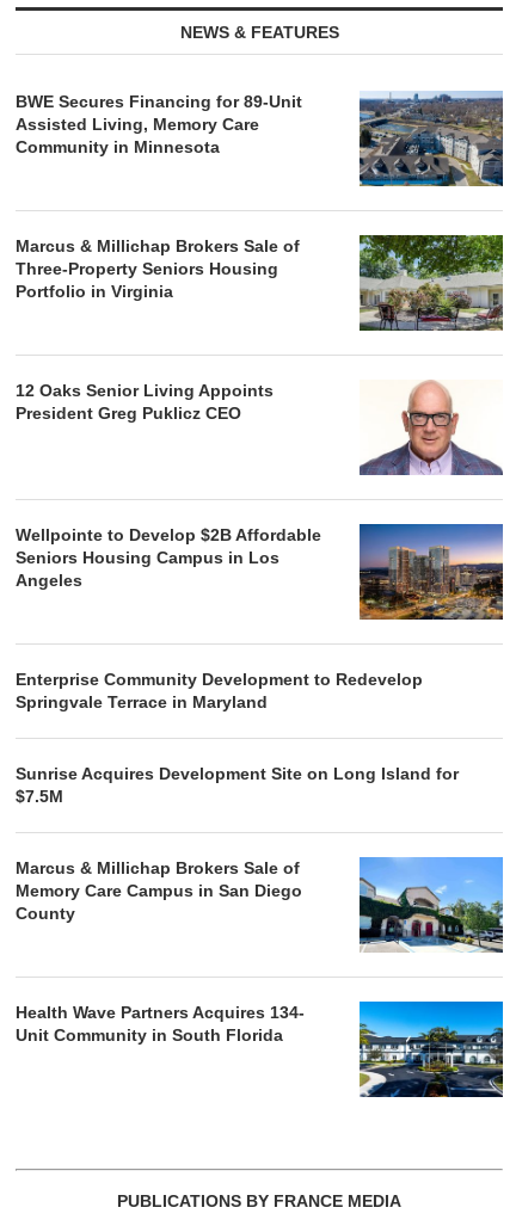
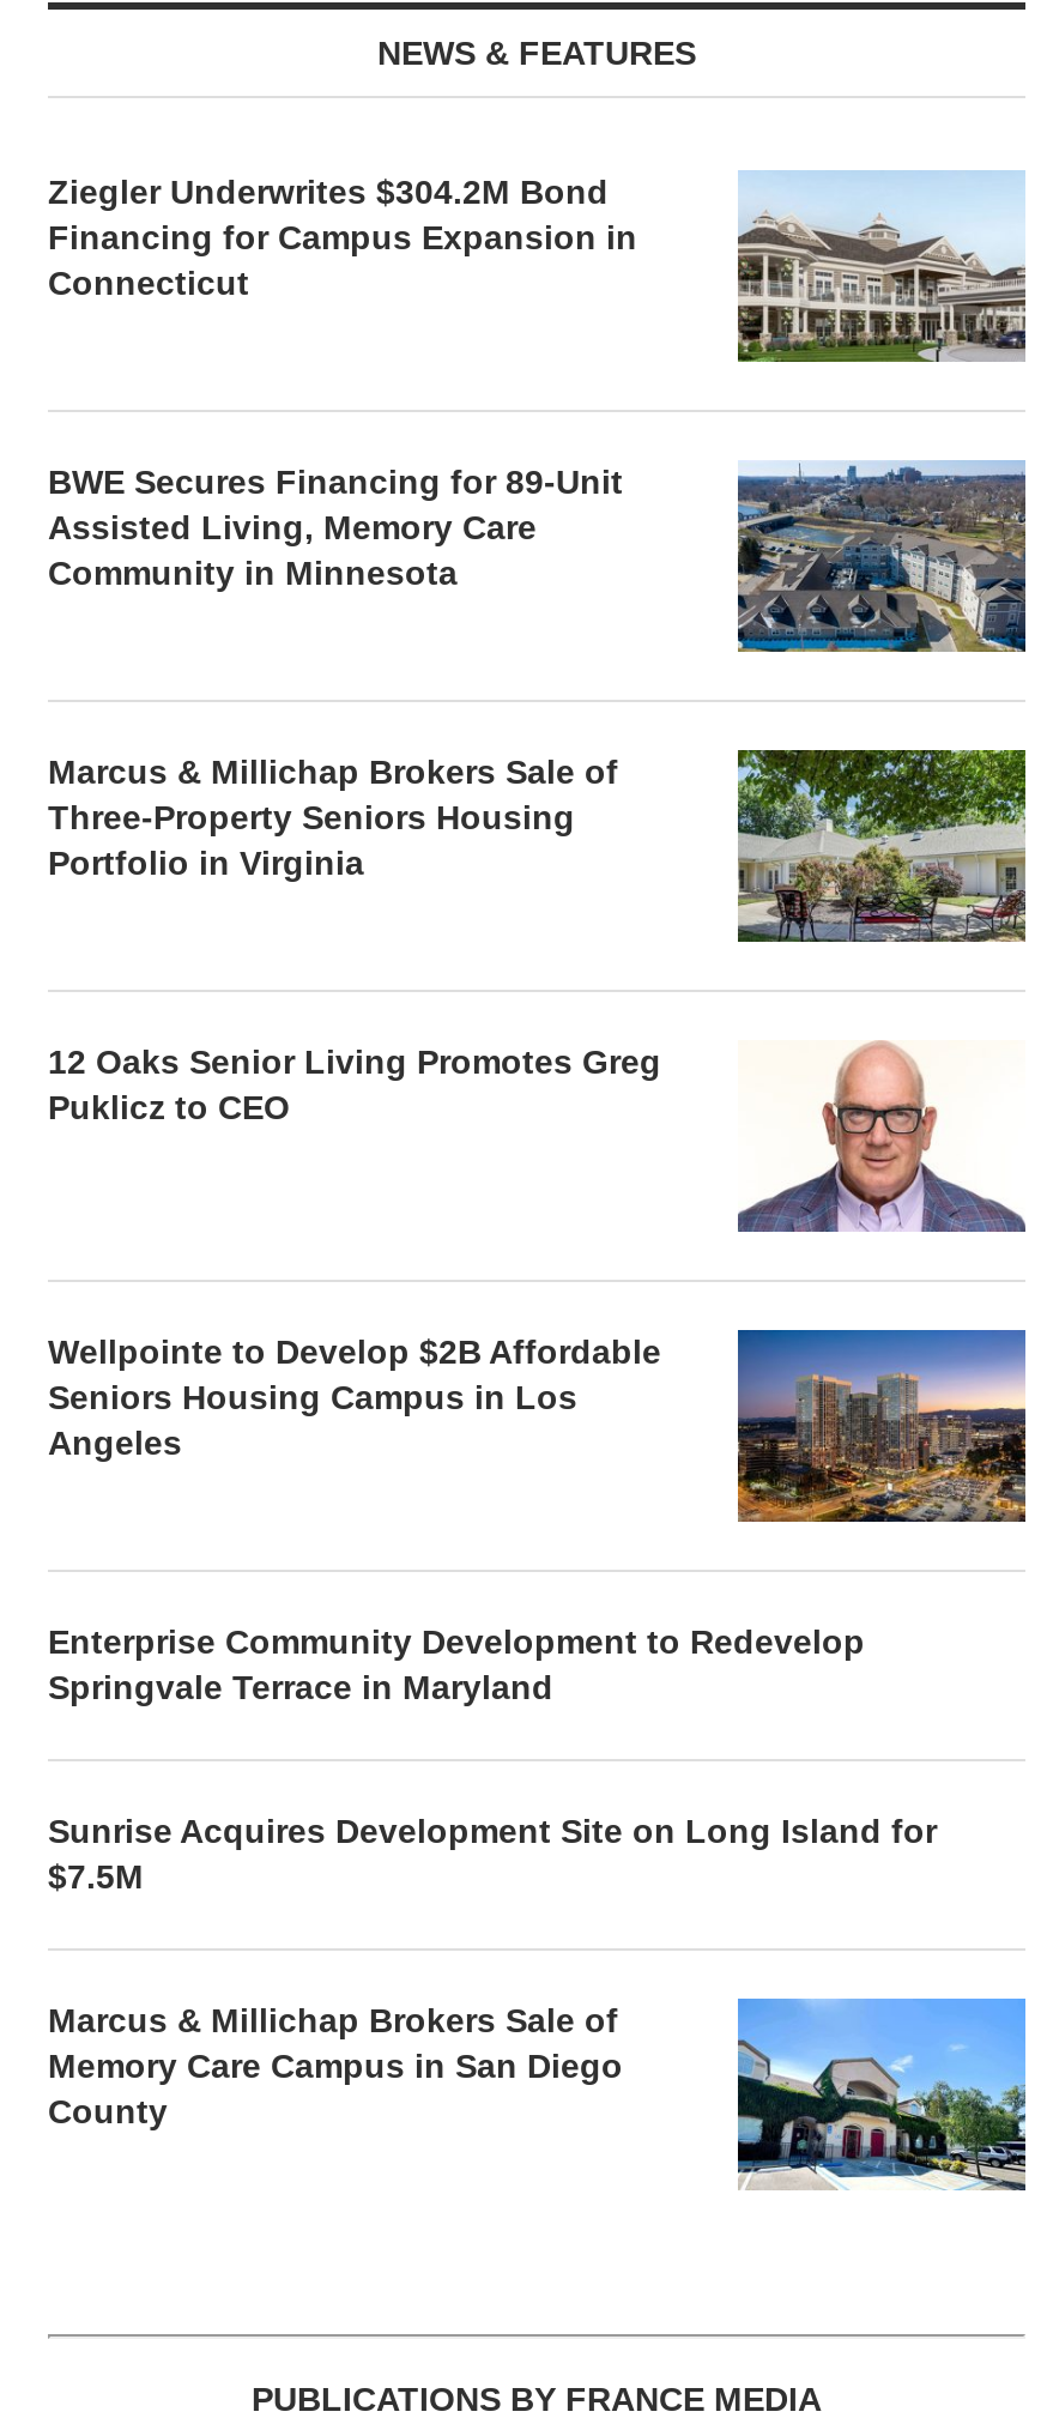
none -> [48,173,637,302] Ziegler Underwrites $304.2M Bond | Financing for Campus Expansion in | Connecticut
none -> [738,177,1028,362] [image]
moved [16,92,302,301] -> [48,463,623,882]: BWE Secures Financing for 89-Unit | Assisted Living, Memory Care | Community in Minnesota | Marcus & Millichap Brokers Sale of | Three-Property Seniors Housing | Portfolio in Virginia
[16,381,274,423] 12 Oaks Senior Living Appoints | President Greg Puklicz CEO -> [48,1042,661,1126] 12 Oaks Senior Living Promotes Greg | Puklicz to CEO
moved [16,378,497,923] -> [48,1038,1013,2130]: [image] | Wellpointe to Develop $2B Affordable | Seniors Housing Campus in Los | ... | Memory Care Campus in San Diego | County
[16,1003,305,1045] Health Wave Partners Acquires 134- | Unit Community in South Florida -> none
[358,1000,504,1098] [image] -> none

